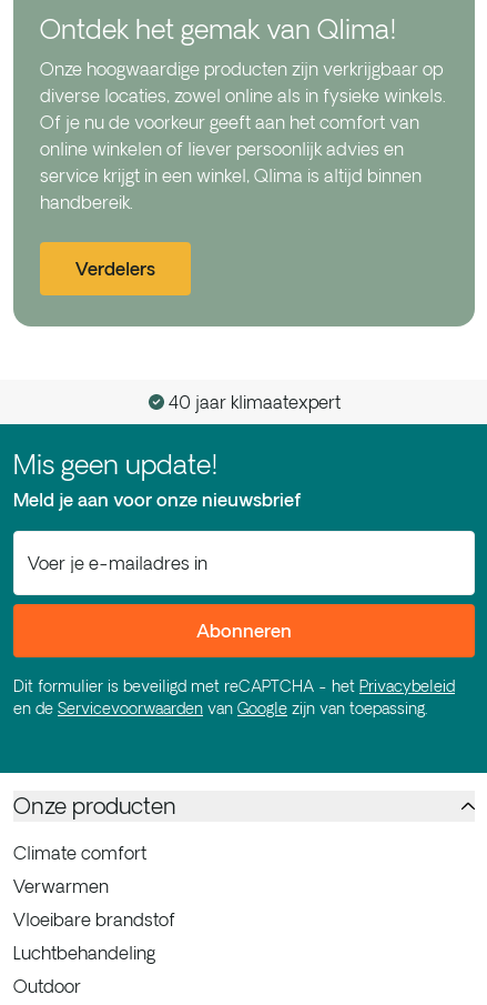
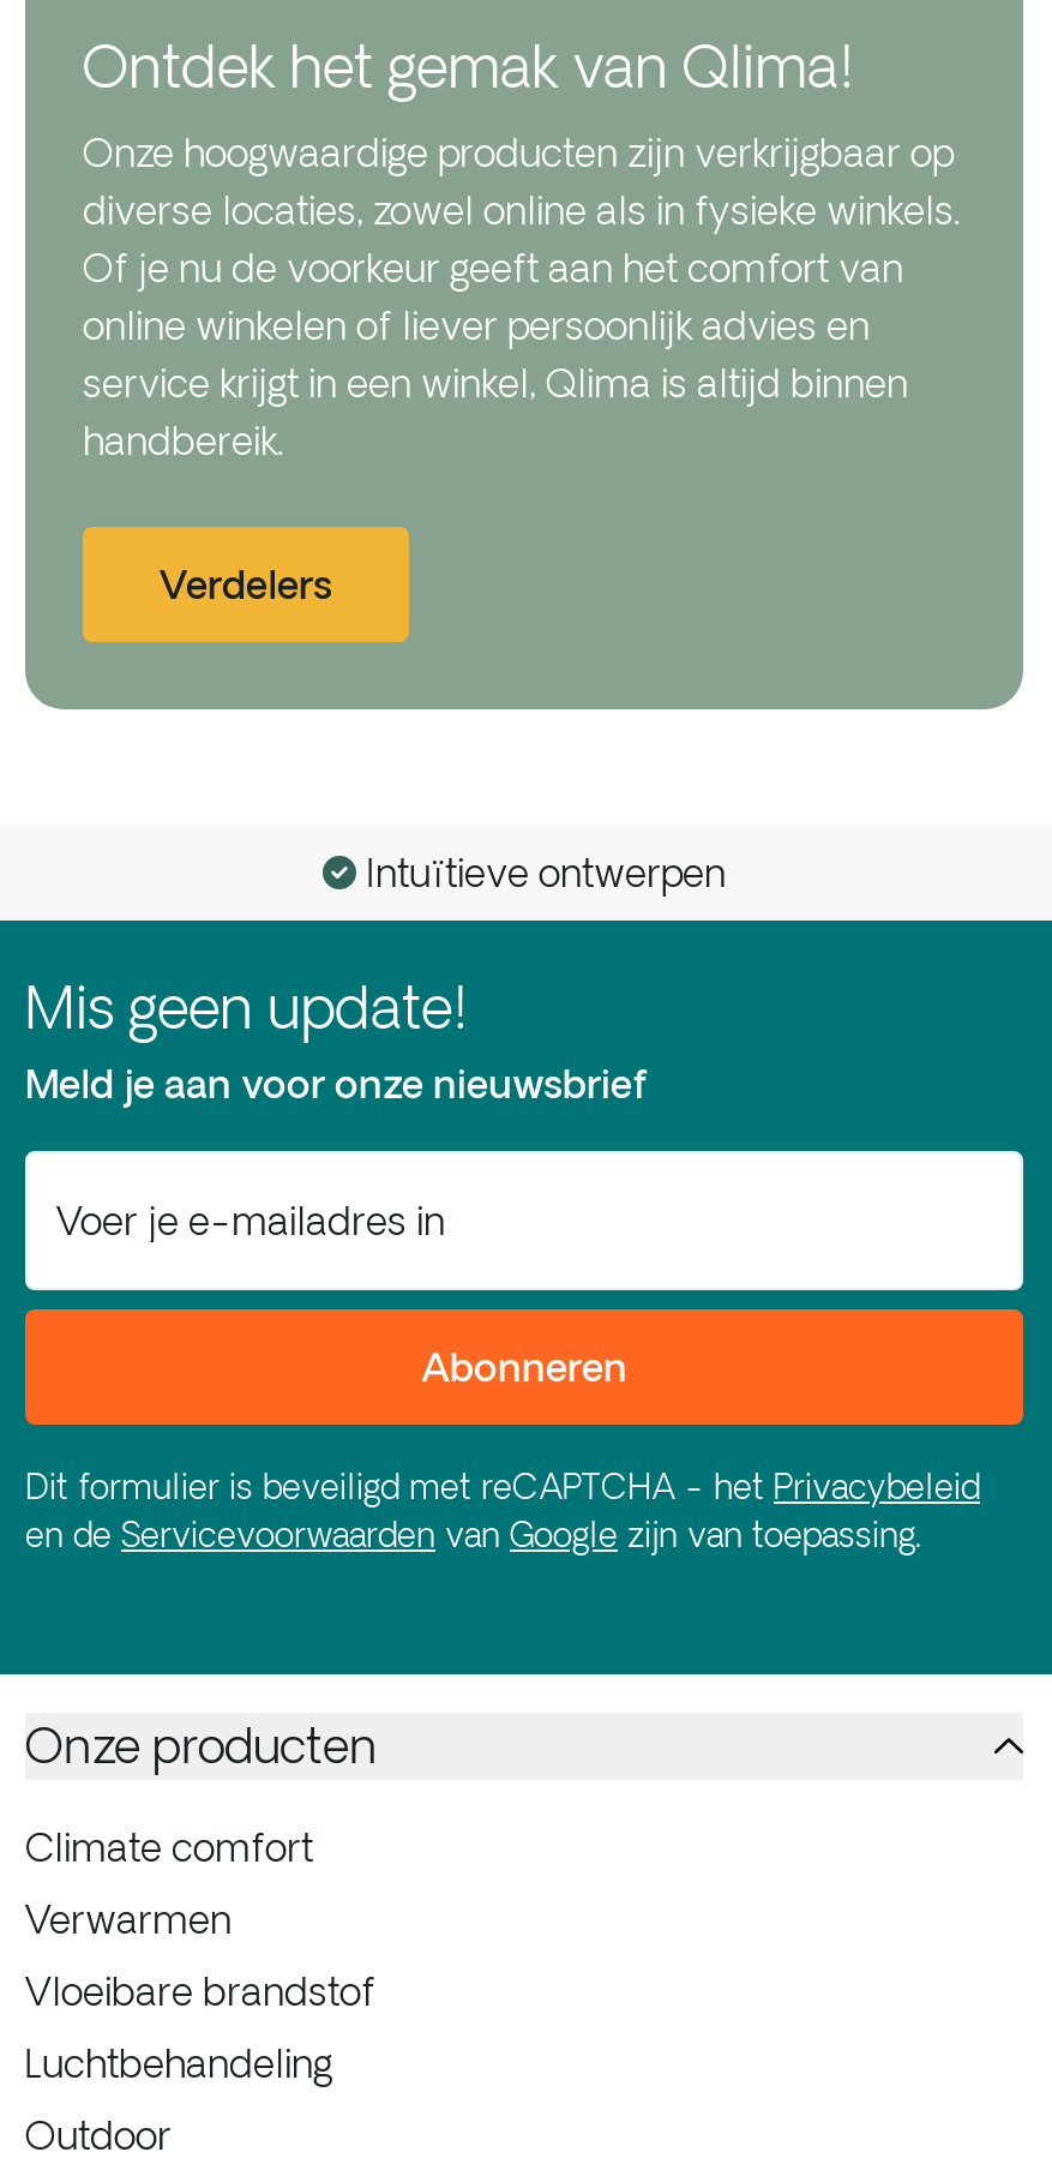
[168,392,340,412] 40 jaar klimaatexpert -> [366,851,726,894] Intuïtieve ontwerpen

